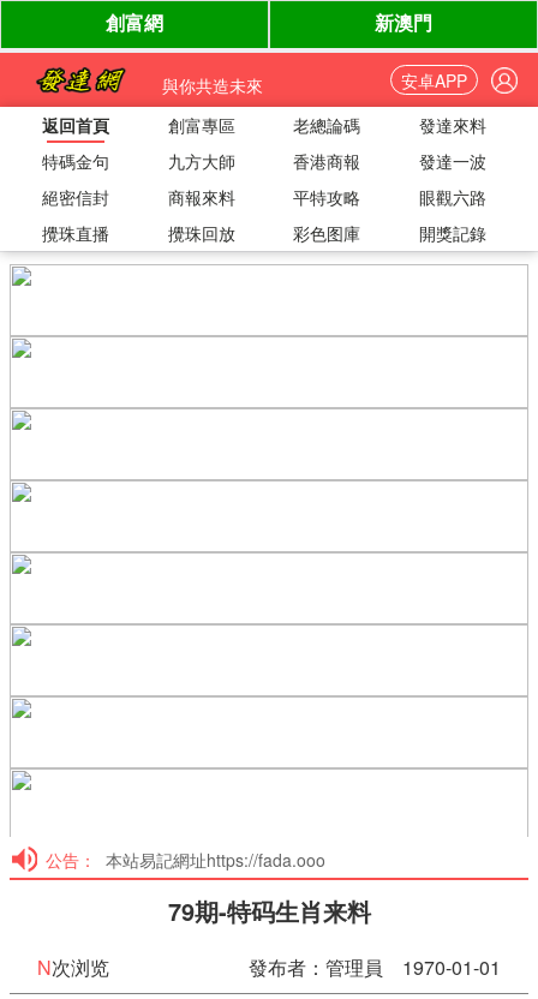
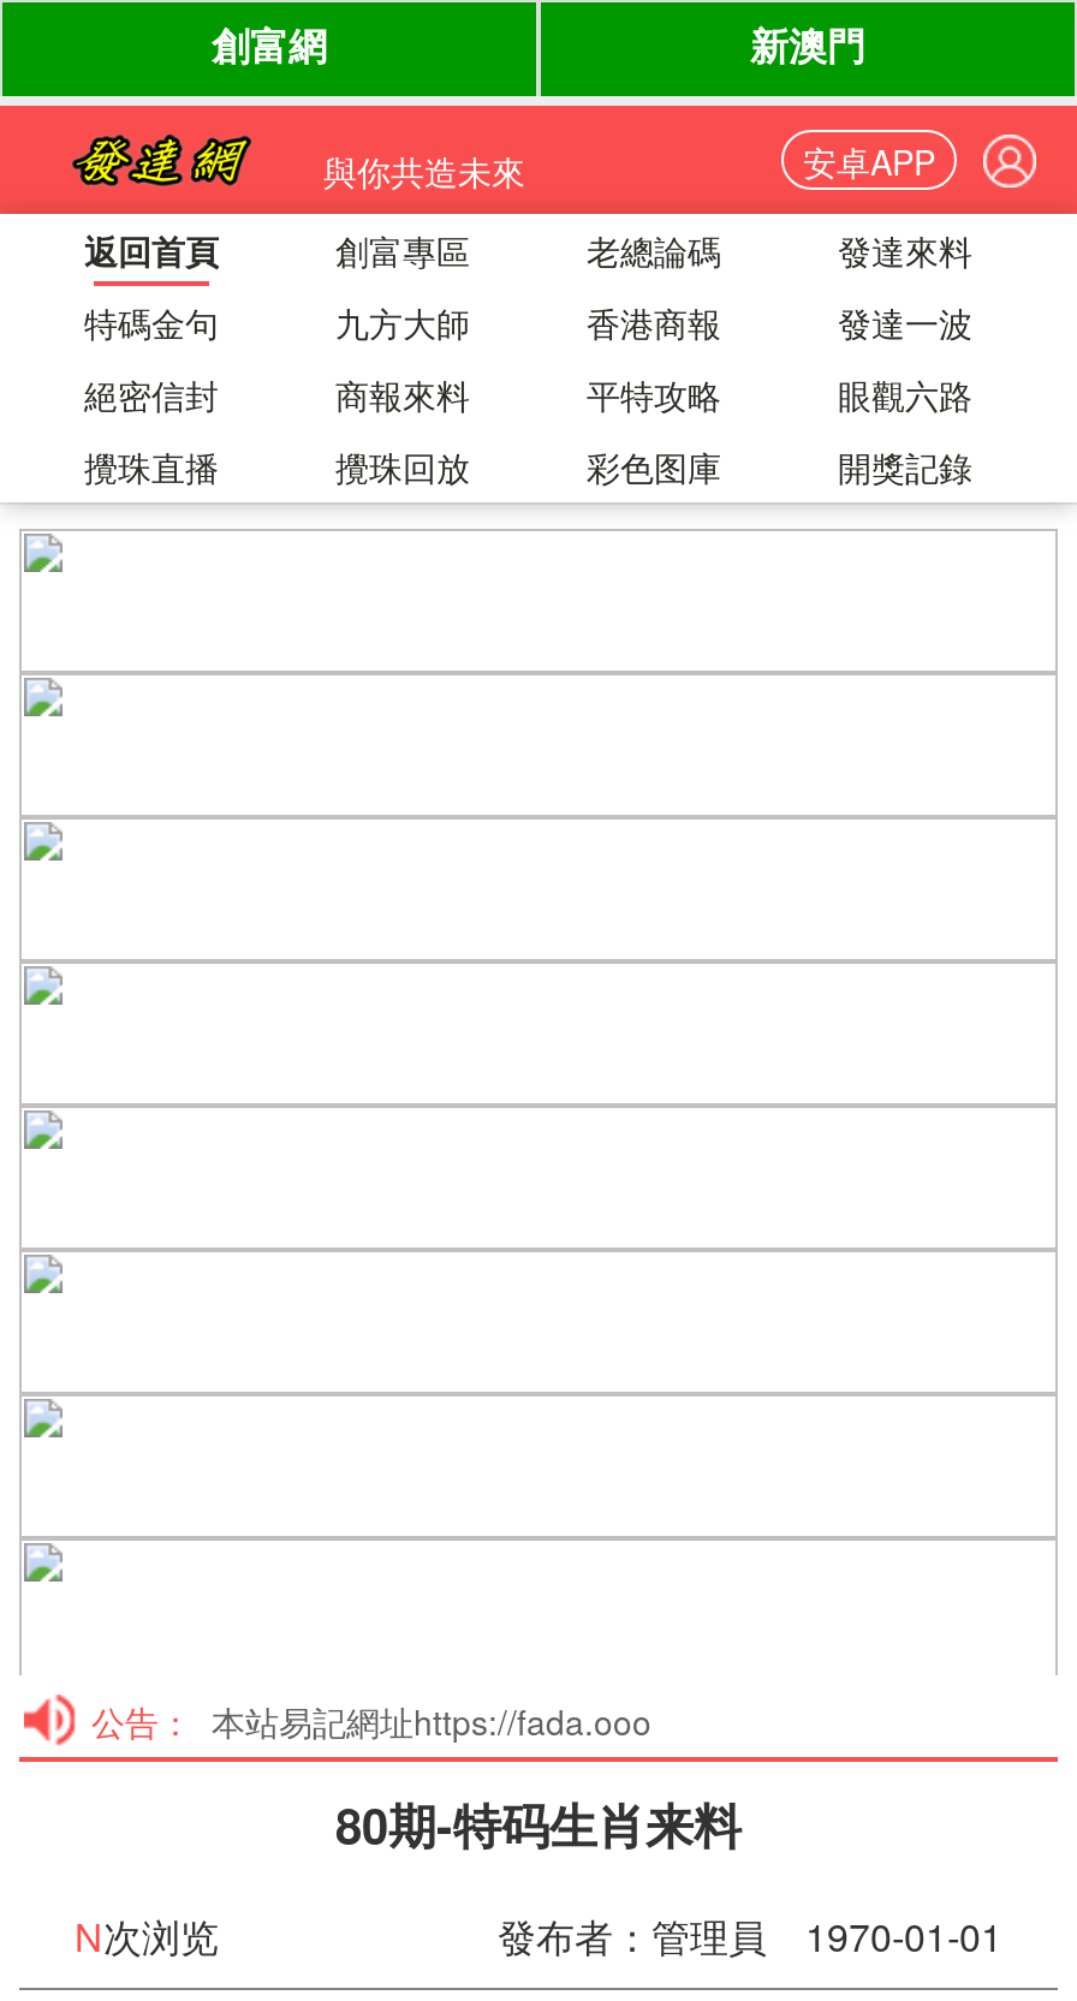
[168,893,370,928] 79期-特码生肖来料 -> [335,1788,742,1858] 80期-特码生肖来料

